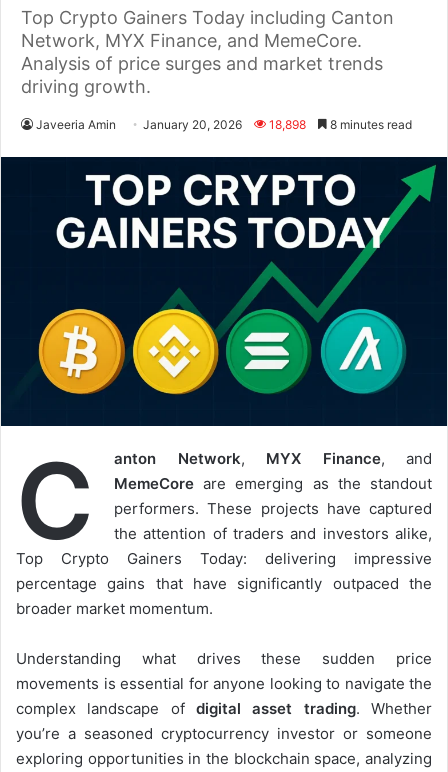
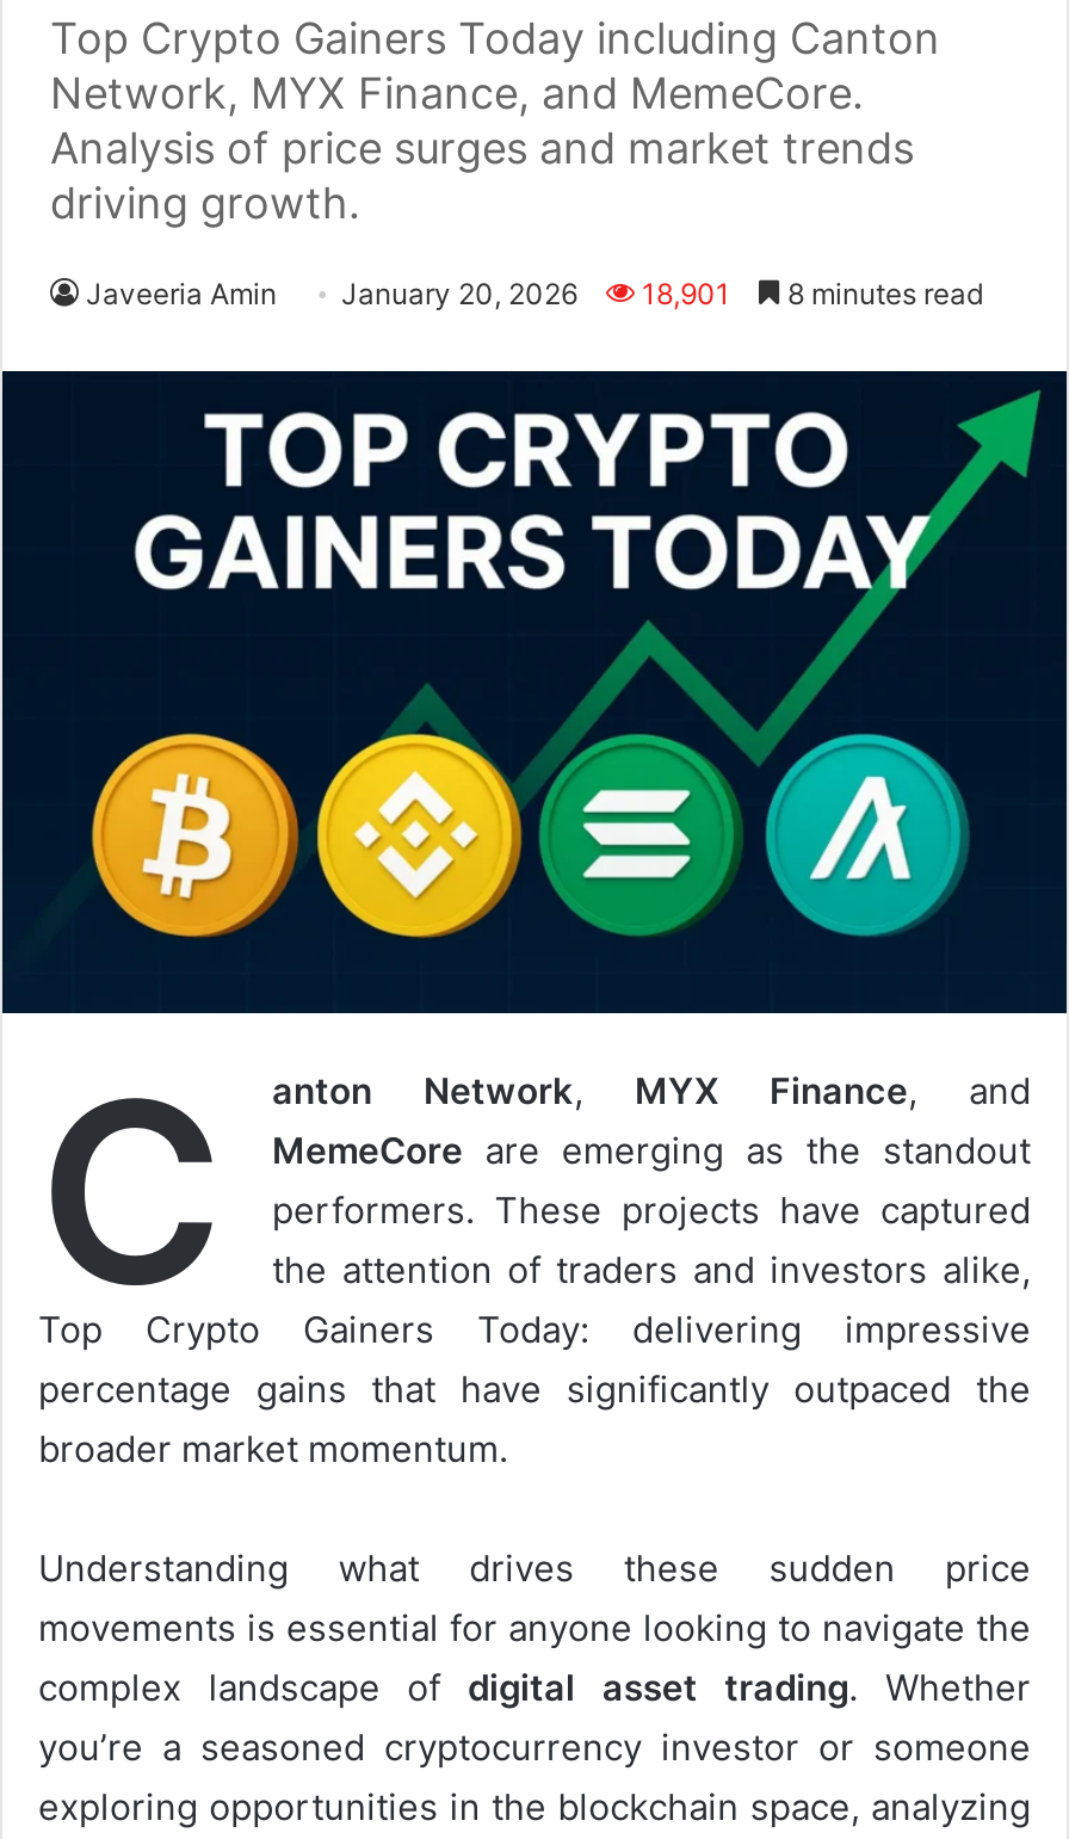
[36,117,412,132] Javeeria Amin January 20, 2026 18,898 8 minutes read -> [86,277,983,312] Javeeria Amin January 20, 2026 18,901 8 minutes read

